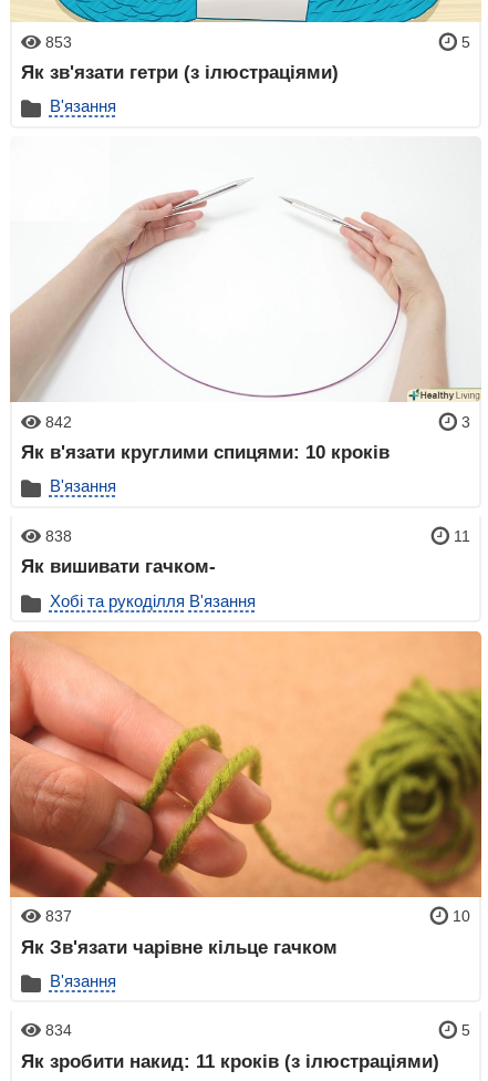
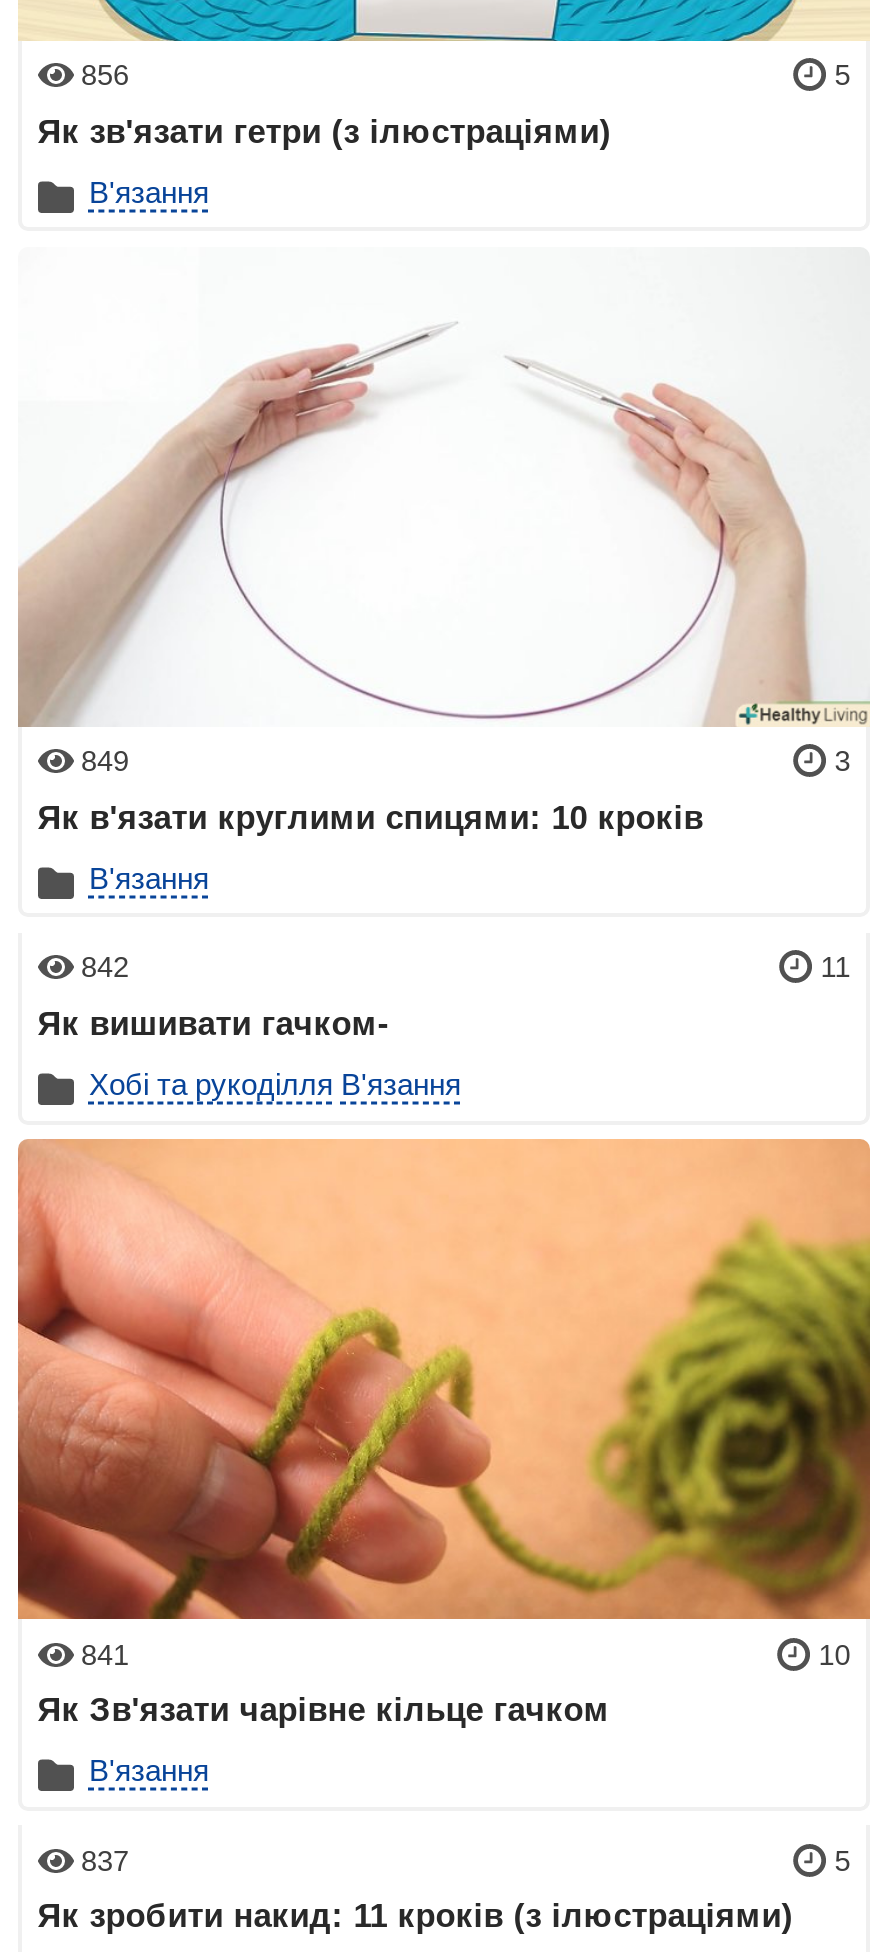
[45,33,71,51] 853 -> [81,59,129,91] 856
[45,413,71,430] 842 -> [81,745,129,777] 849
[45,527,71,545] 838 -> [81,952,129,984] 842
[45,907,71,925] 837 -> [81,1638,129,1670] 841
[45,1021,71,1039] 834 -> [81,1844,129,1876] 837

